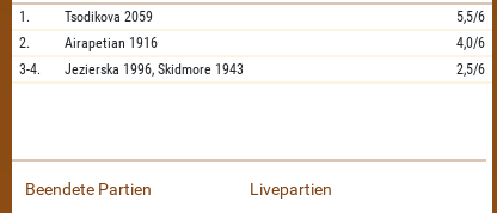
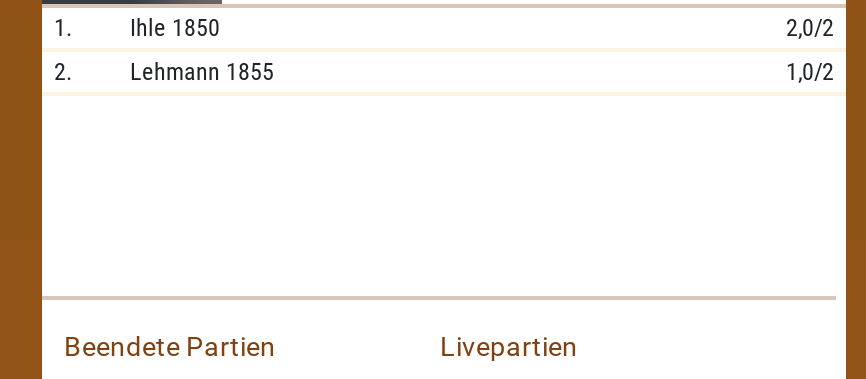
[65,8,485,25] Tsodikova 2059 | 5,5/6 -> [130,14,834,42] Ihle 1850 | 2,0/2
[19,35,485,78] Airapetian 1916 | 4,0/6 | 3-4. | Jezierska 1996, Skidmore 1943 | 2,5/6 -> [130,58,834,86] Lehmann 1855 | 1,0/2

